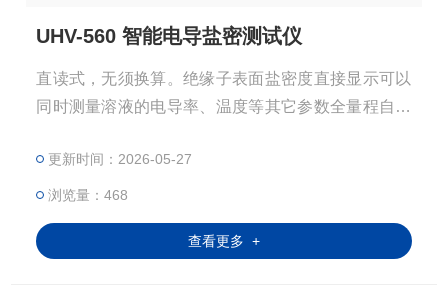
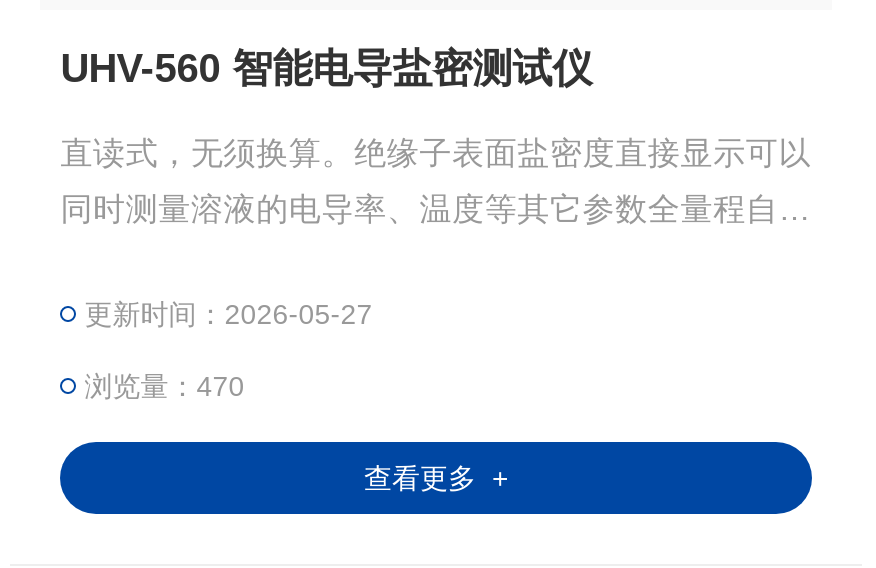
[48,187,128,203] 浏览量：468 -> [84,370,244,402] 浏览量：470

